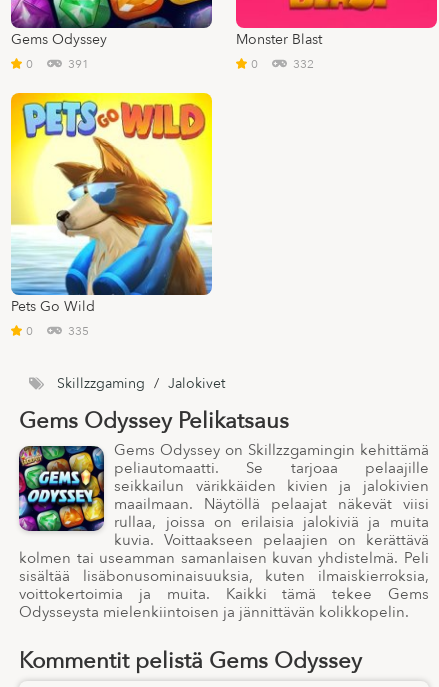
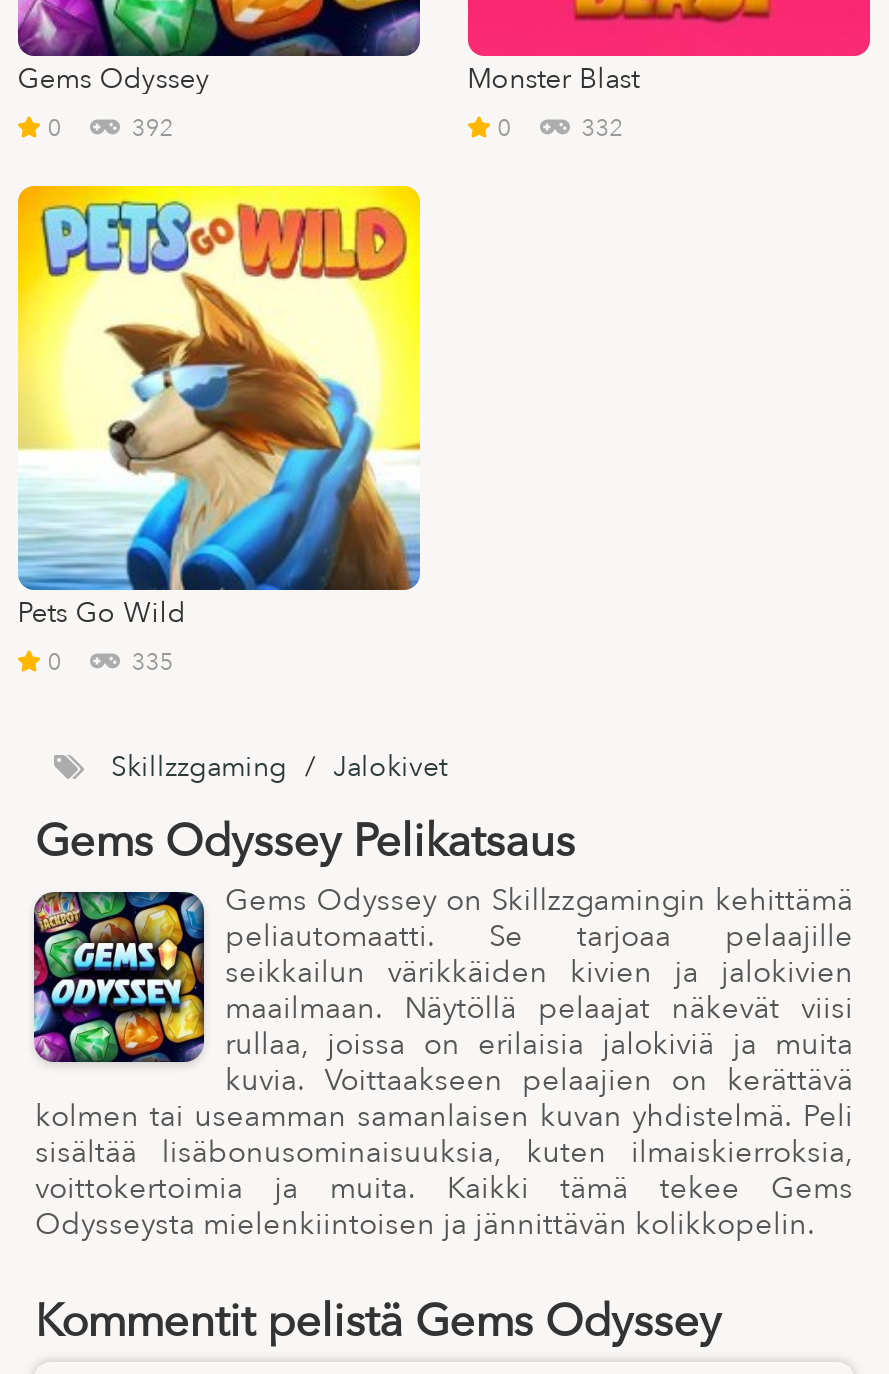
[68,56,89,72] 391 -> [132,112,174,144] 392

